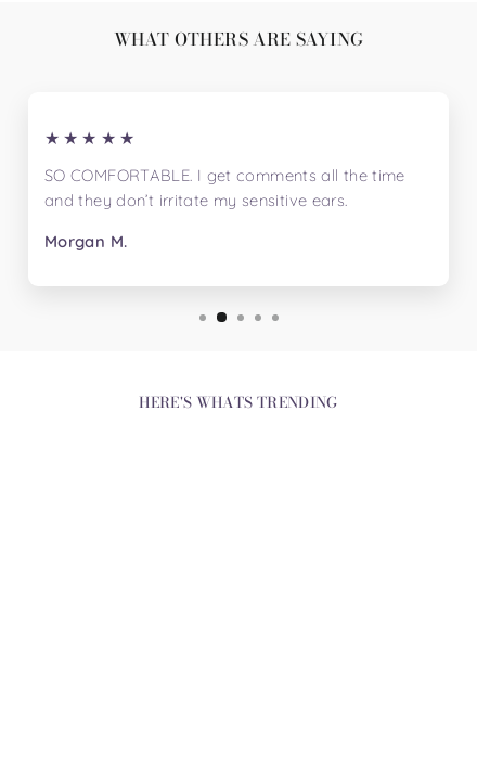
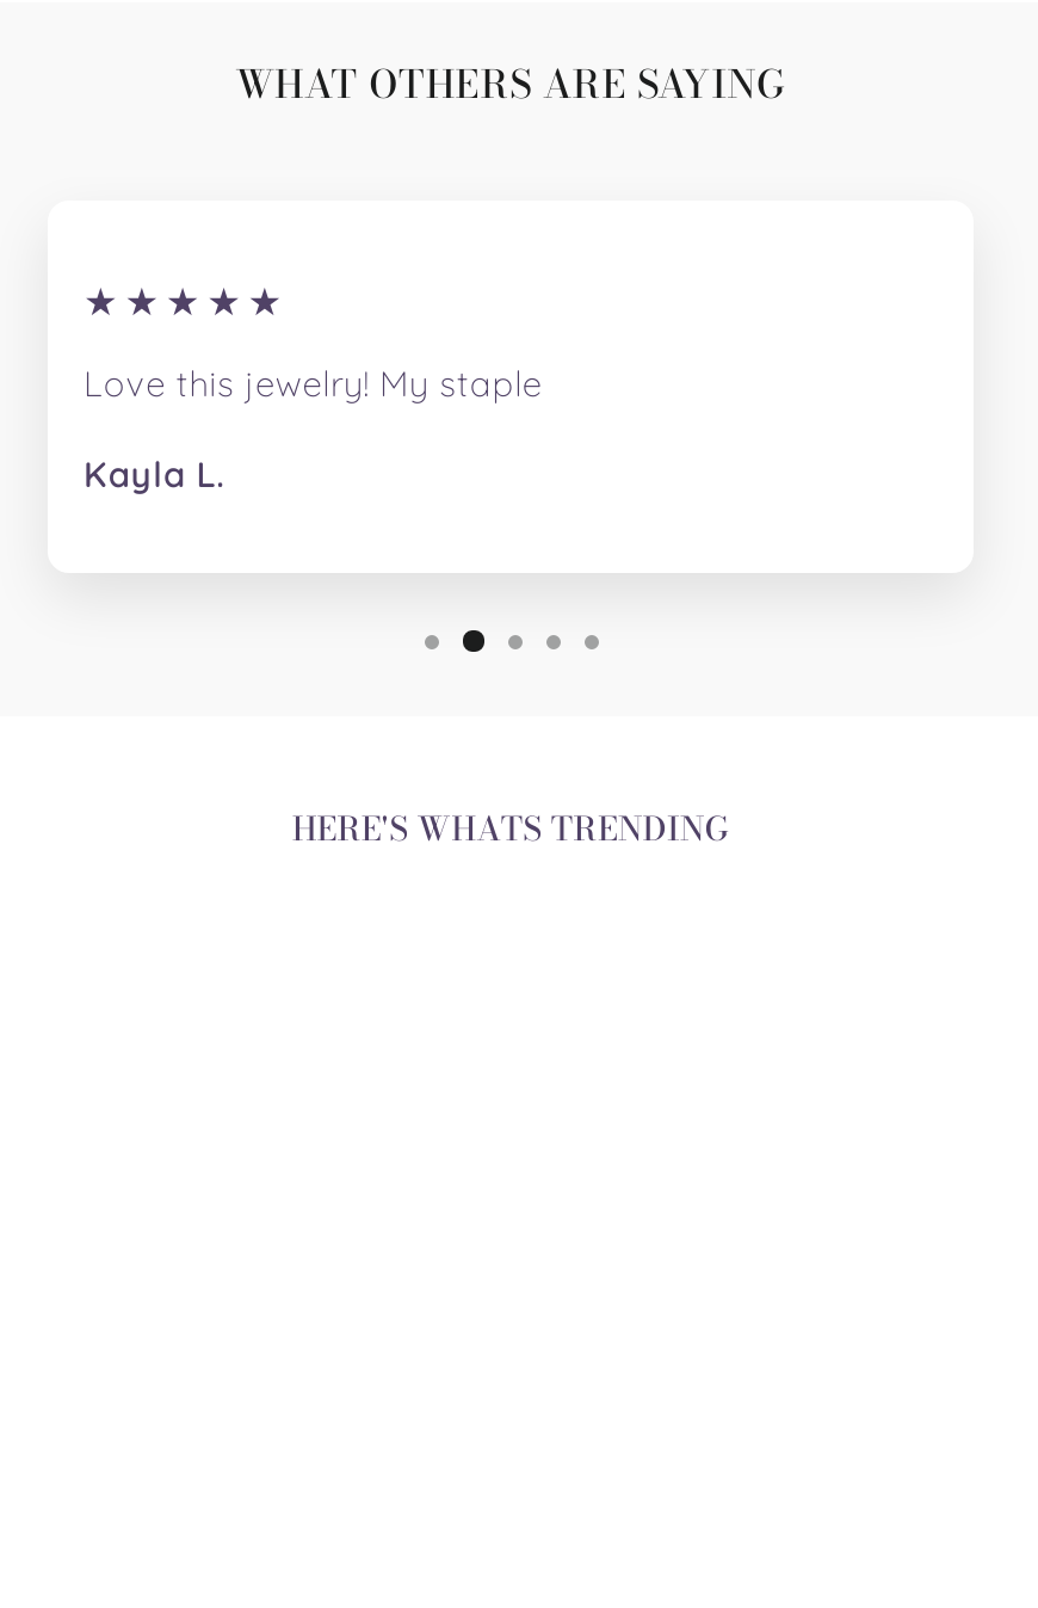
[44,164,405,210] SO COMFORTABLE. I get comments all the time | and they don’t irritate my sensitive ears. -> [84,359,542,405] Love this jewelry! My staple
[44,230,127,251] Morgan M. -> [84,450,224,495] Kayla L.

